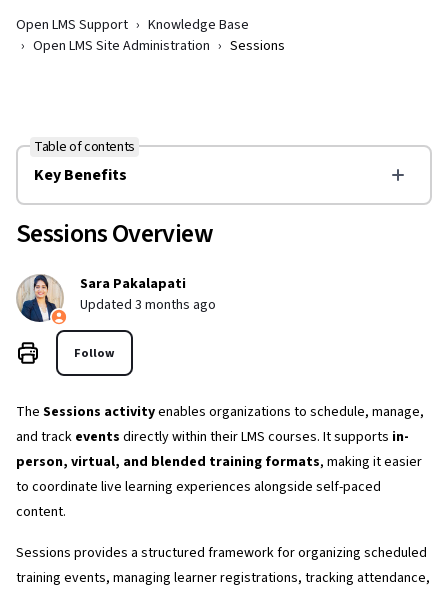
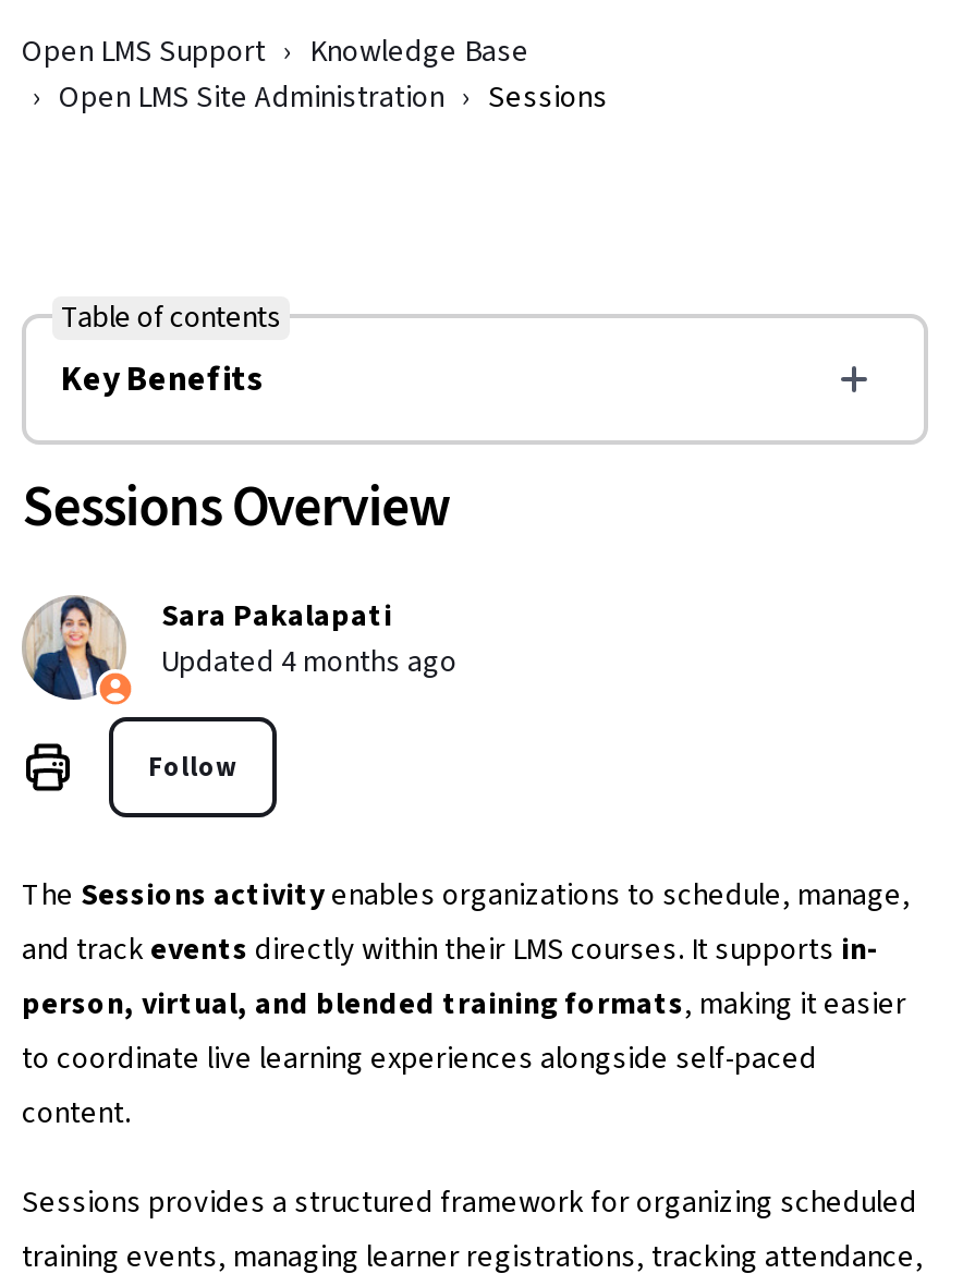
[80,295,216,315] Updated 3 months ago -> [161,641,458,684] Updated 4 months ago

